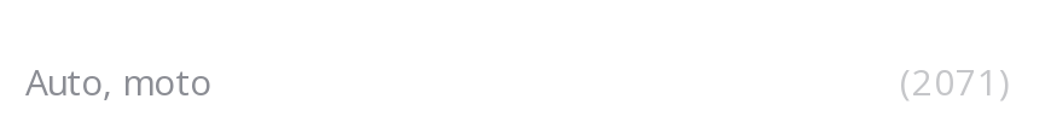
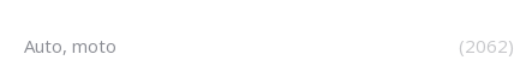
[900,57,1011,106] (2071) -> [459,34,514,58] (2062)

